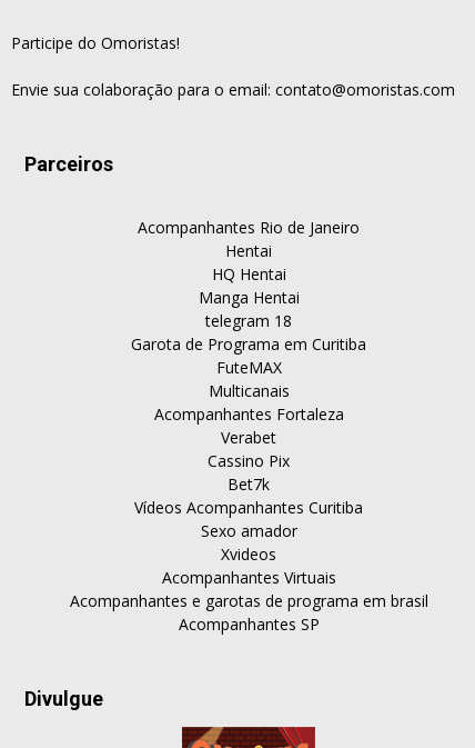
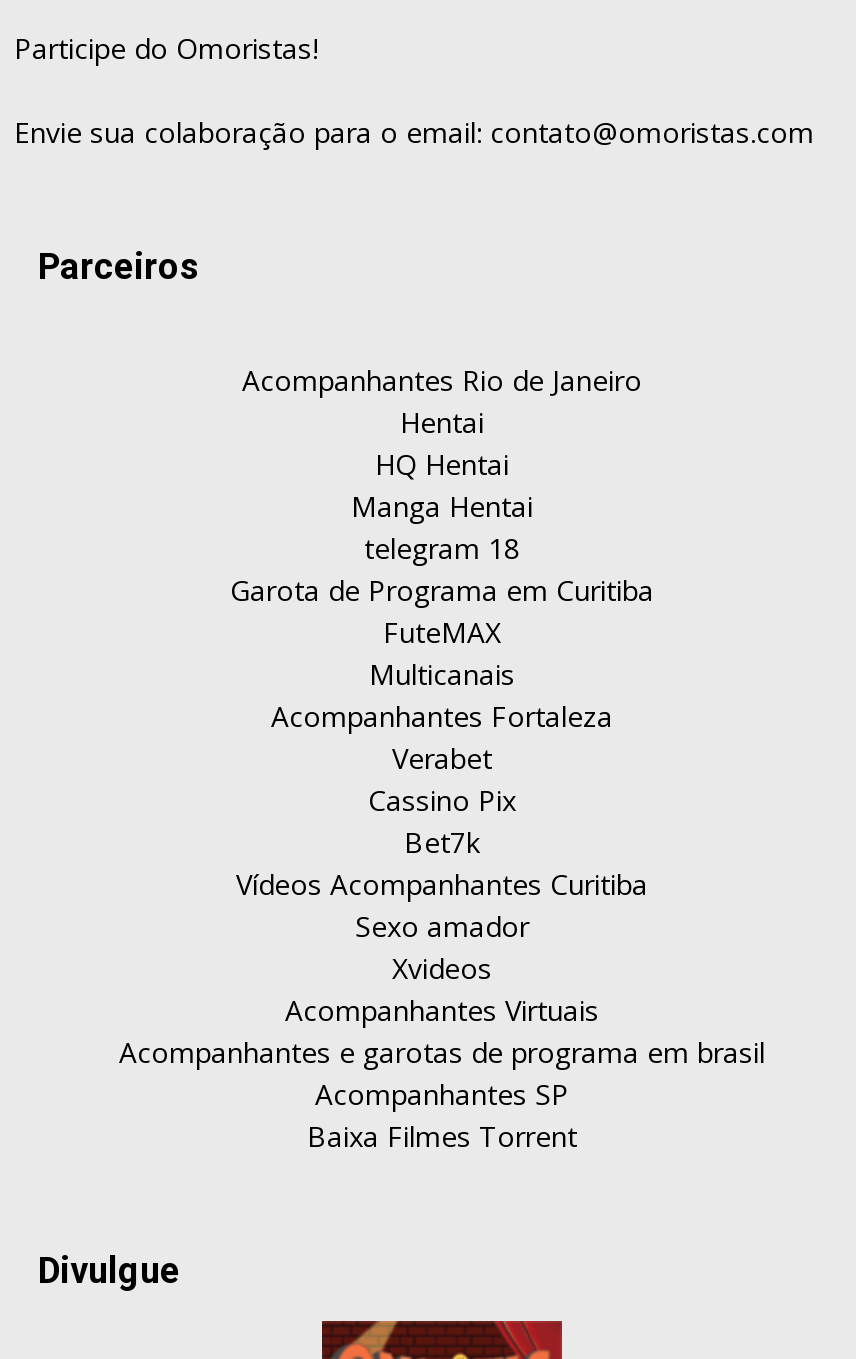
none -> [307,1117,577,1155] Baixa Filmes Torrent

